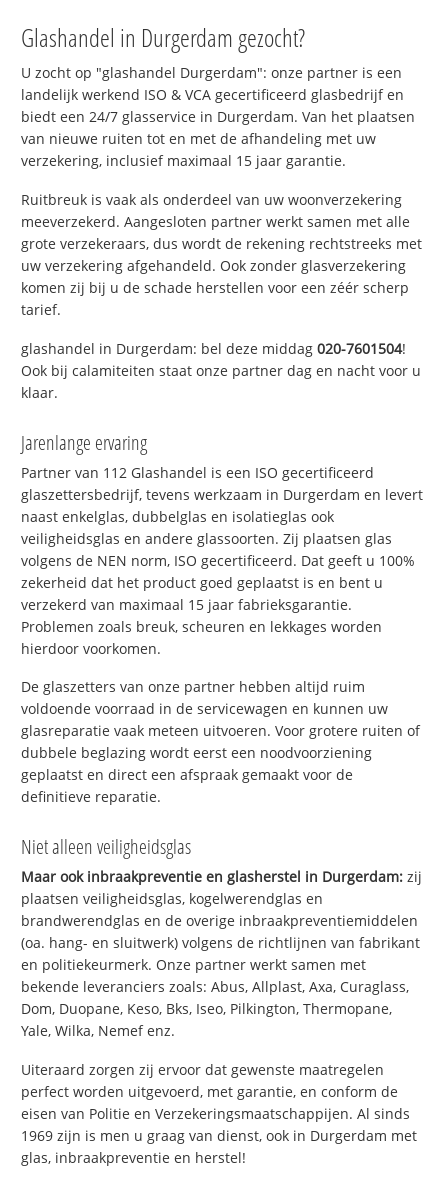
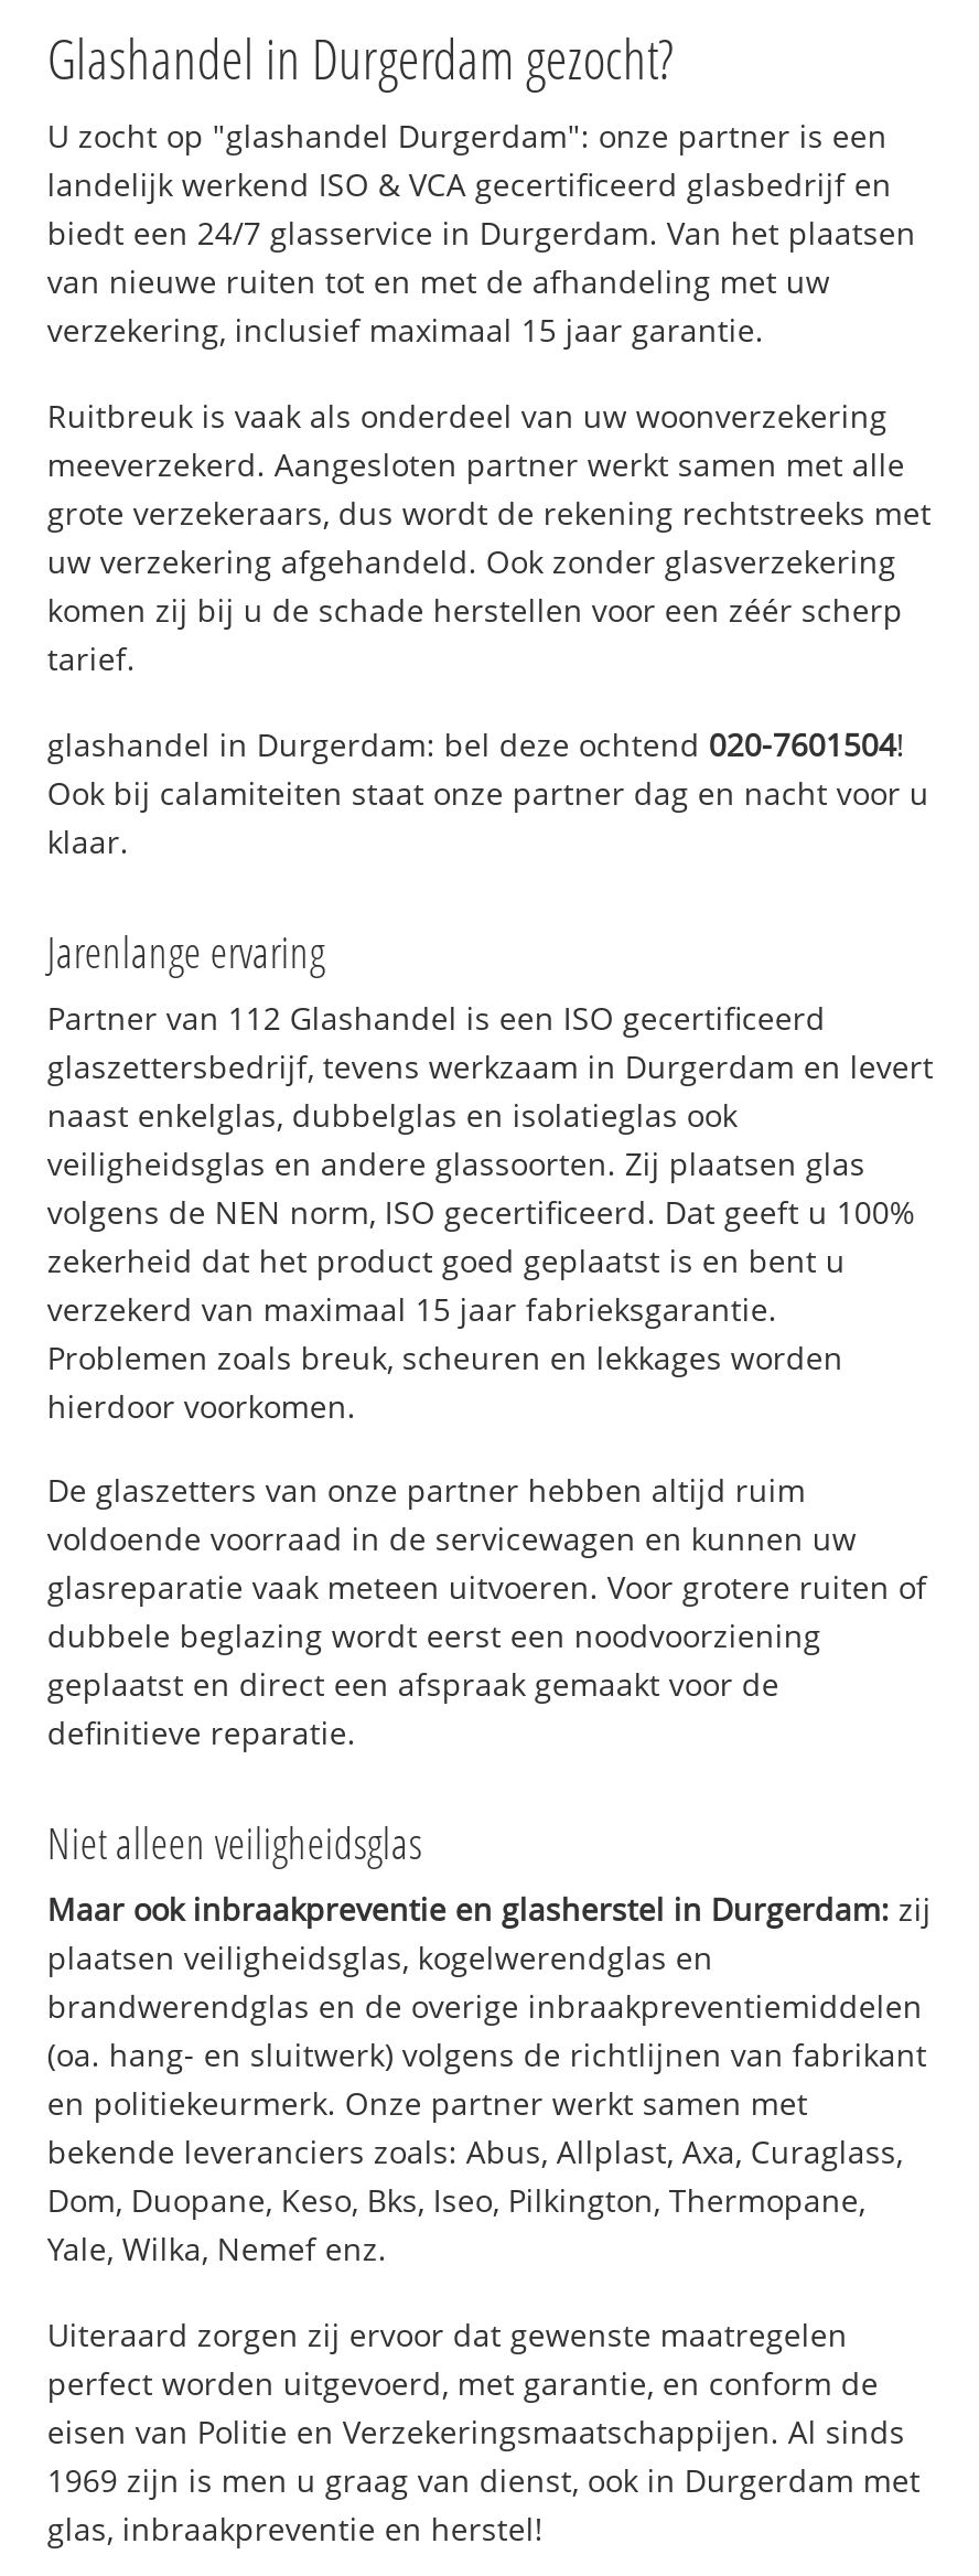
[21,339,406,358] glashandel in Durgerdam: bel deze middag 020-7601504! -> [47,723,905,765] glashandel in Durgerdam: bel deze ochtend 020-7601504!

